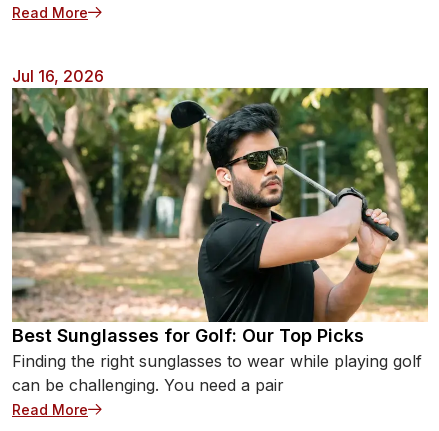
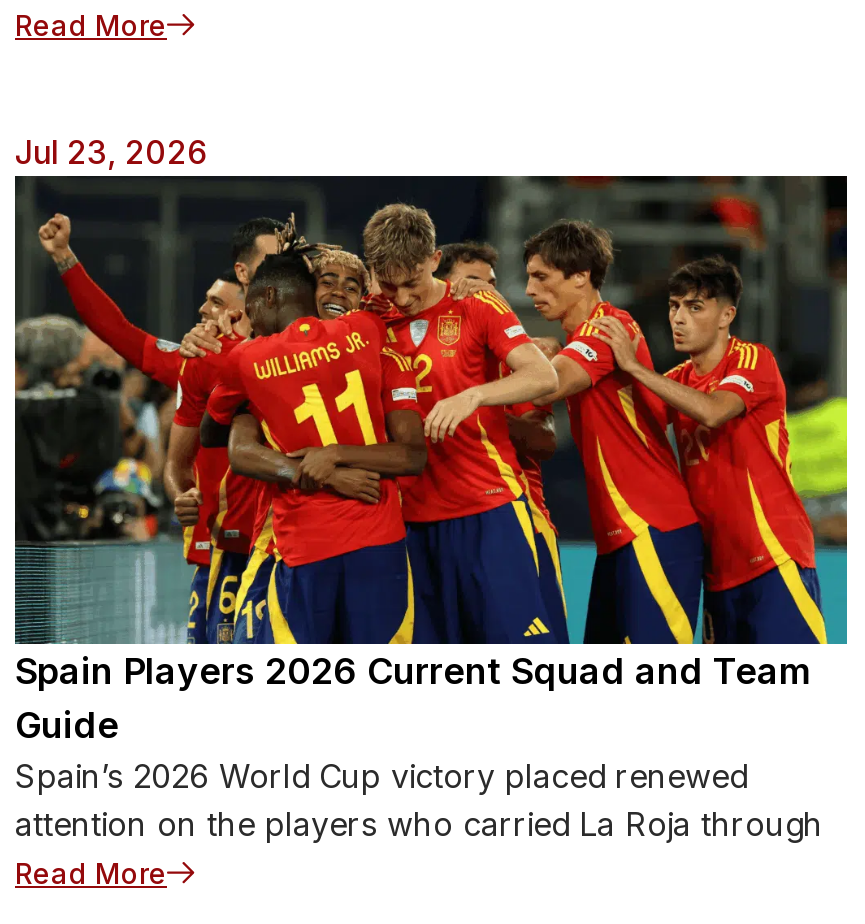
[12,66,104,86] Jul 16, 2026 -> [15,132,207,172] Jul 23, 2026
[11,87,429,395] [image] | Best Sunglasses for Golf: Our Top Picks | Finding the right sunglasses to wear while playing golf | can be challenging. You need a pair -> [15,174,849,844] [image] | Spain Players 2026 Current Squad and Team | Guide | Spain’s 2026 World Cup victory placed renewed | attention on the players who carried La Roja through

